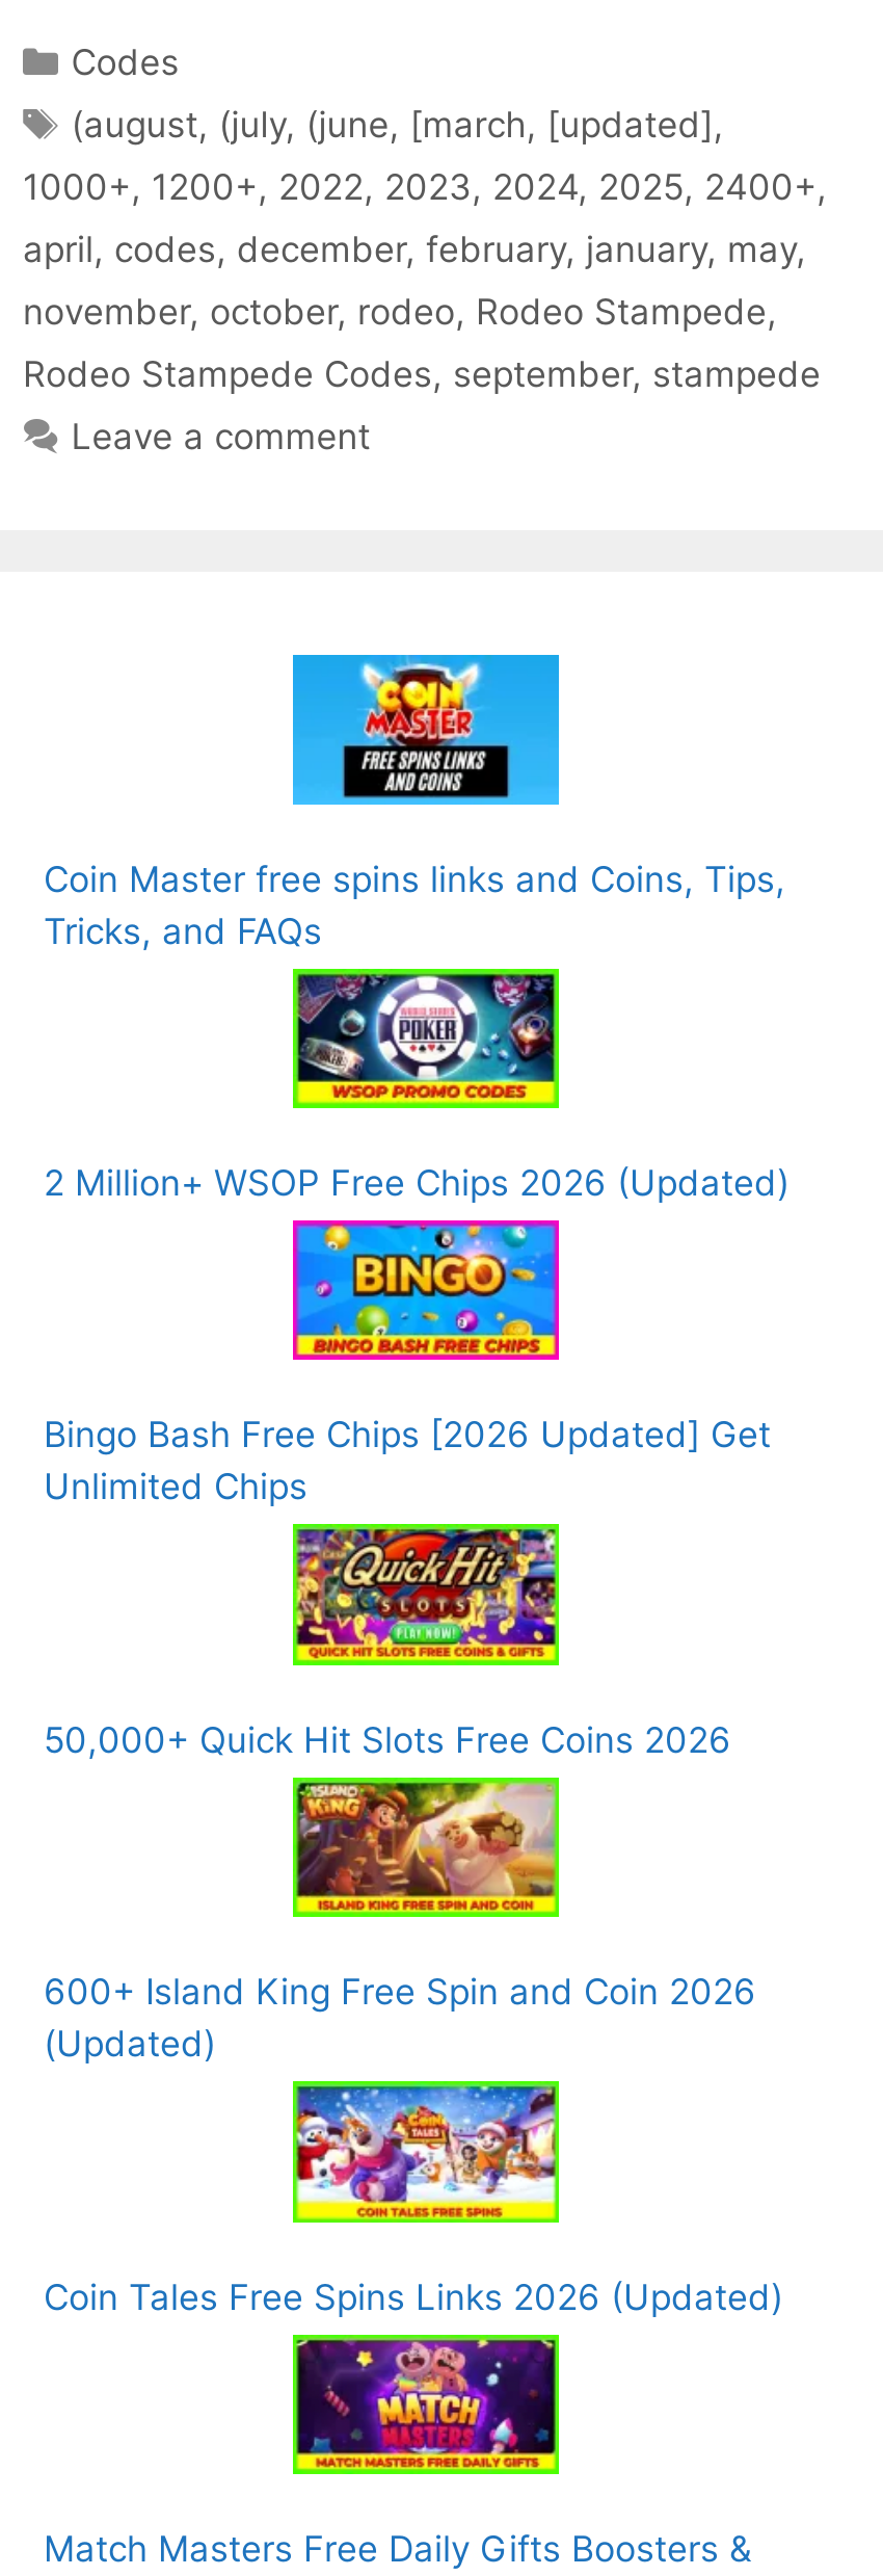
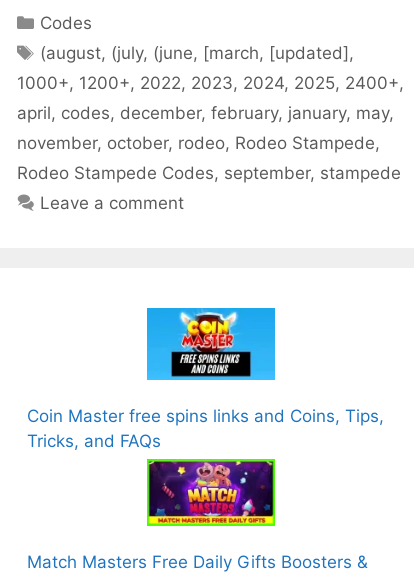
[44,971,790,1204] [image] | 2 Million+ WSOP Free Chips 2026 (Updated) -> none
[44,1218,771,1508] [image] | Bingo Bash Free Chips [2026 Updated] Get | Unlimited Chips -> none
[44,1522,731,1760] [image] | 50,000+ Quick Hit Slots Free Coins 2026 -> none
[44,1776,756,2065] [image] | 600+ Island King Free Spin and Coin 2026 | (Updated) -> none
[44,2079,783,2317] [image] | Coin Tales Free Spins Links 2026 (Updated) -> none

